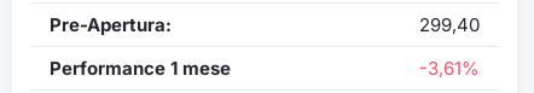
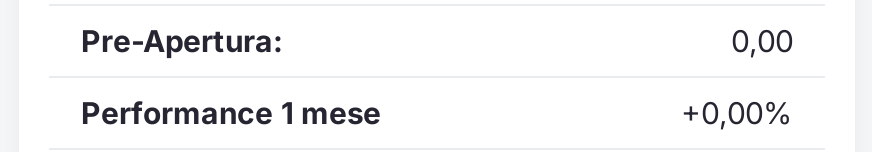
[419,13,480,36] 299,40 -> [731,21,793,59] 0,00
[419,56,480,79] -3,61% -> [681,93,793,131] +0,00%

